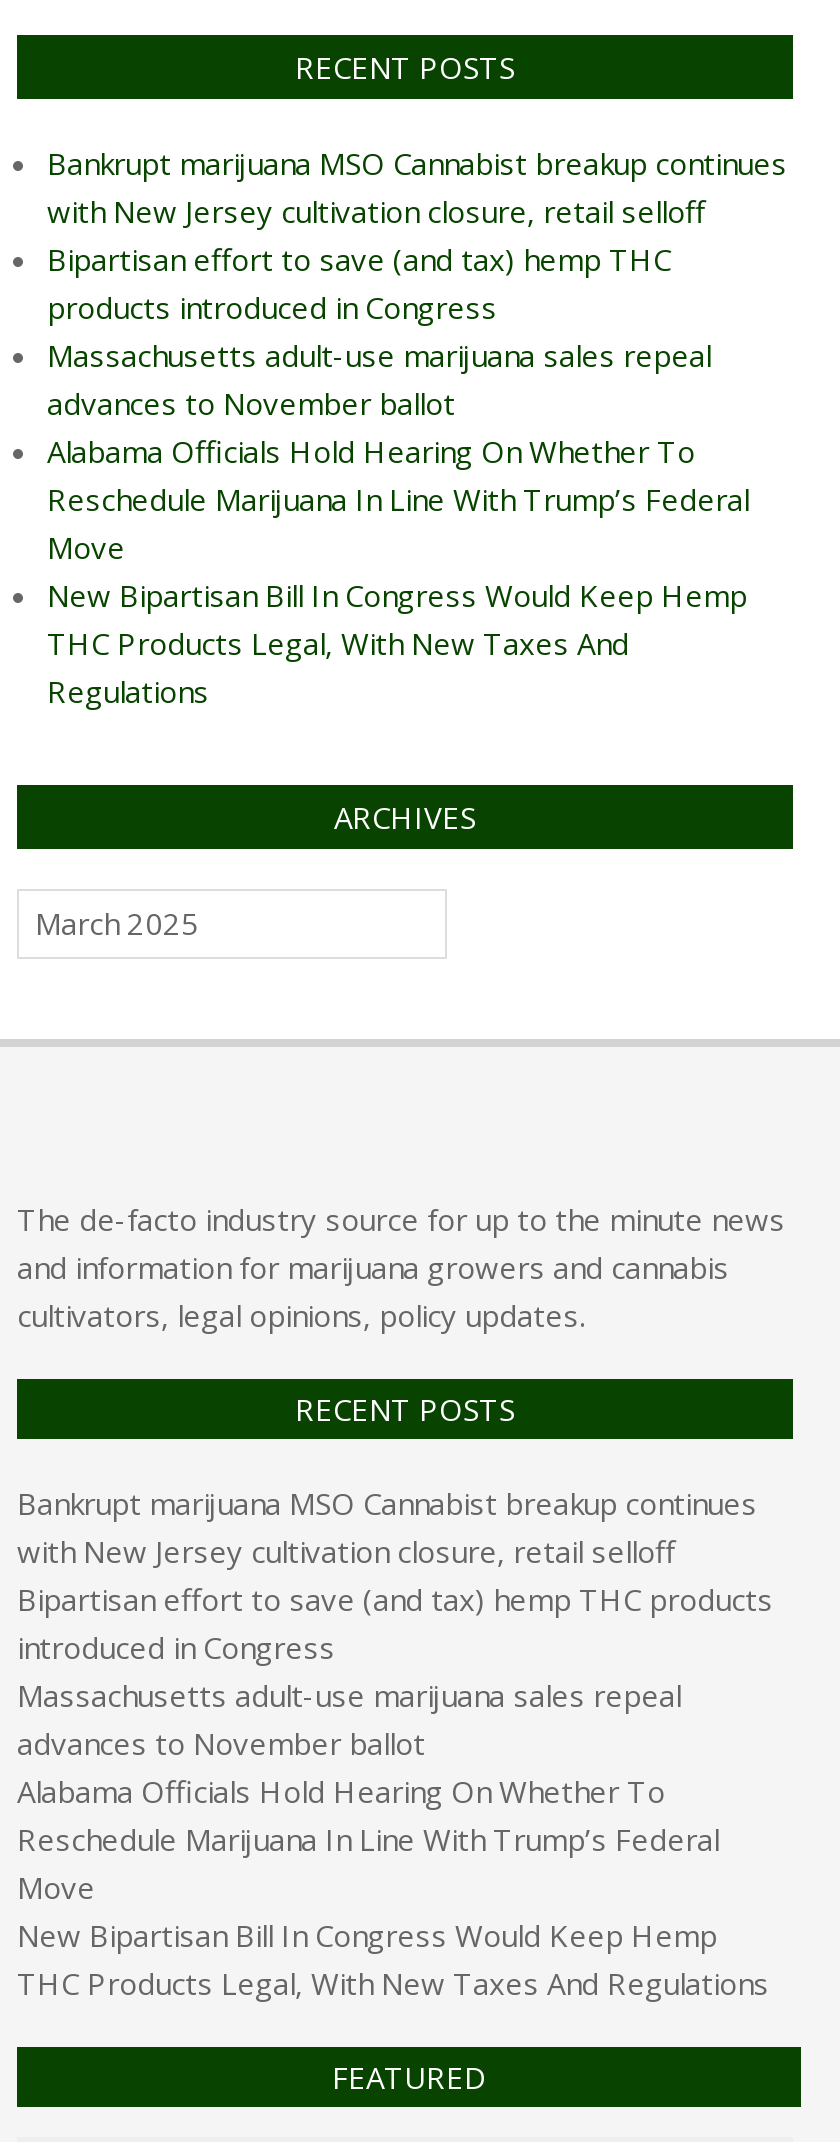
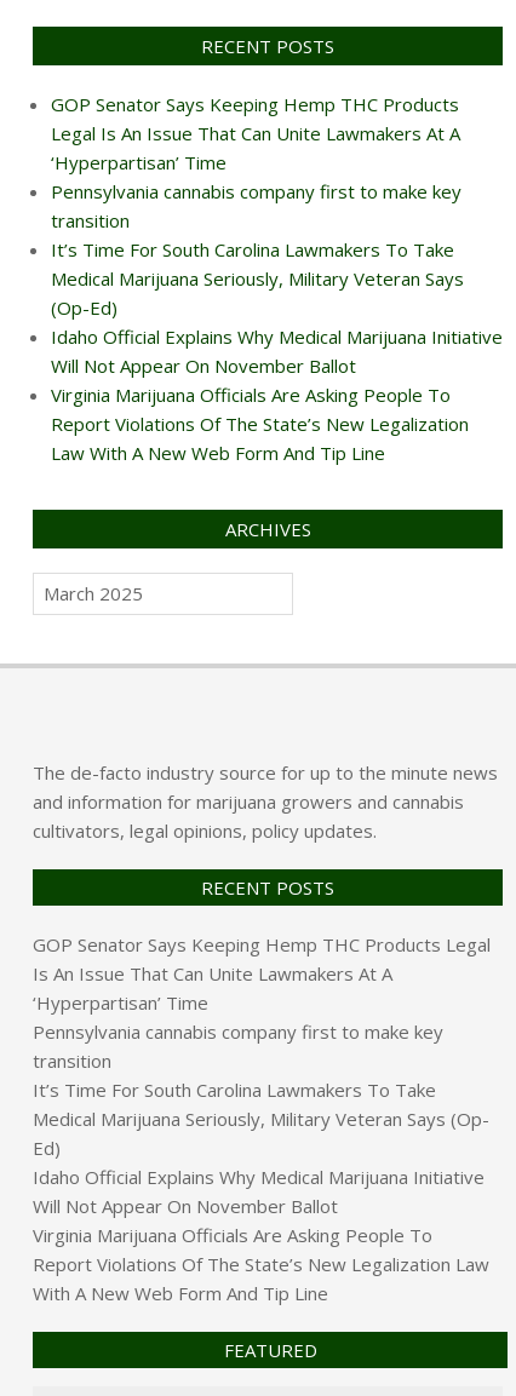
[47,143,787,711] Bankrupt marijuana MSO Cannabist breakup continues | with New Jersey cultivation closure, retail selloff | Bipartisan effort to save (and tax) hemp THC | products introduced in Congress | Massachusetts adult-use marijuana sales repeal | advances to November ballot | Alabama Officials Hold Hearing On Whether To | Reschedule Marijuana In Line With Trump’s Federal | Move | New Bipartisan Bill In Congress Would Keep Hemp | THC Products Legal, With New Taxes And | Regulations -> [51,92,503,465] GOP Senator Says Keeping Hemp THC Products | Legal Is An Issue That Can Unite Lawmakers At A | ‘Hyperpartisan’ Time | Pennsylvania cannabis company first to make key | transition | It’s Time For South Carolina Lawmakers To Take | Medical Marijuana Seriously, Military Veteran Says | (Op-Ed) | Idaho Official Explains Why Medical Marijuana Initiative | Will Not Appear On November Ballot | Virginia Marijuana Officials Are Asking People To | Report Violations Of The State’s New Legalization | Law With A New Web Form And Tip Line
[17,1483,773,2003] Bankrupt marijuana MSO Cannabist breakup continues | with New Jersey cultivation closure, retail selloff | Bipartisan effort to save (and tax) hemp THC products | introduced in Congress | Massachusetts adult-use marijuana sales repeal | advances to November ballot | Alabama Officials Hold Hearing On Whether To | Reschedule Marijuana In Line With Trump’s Federal | Move | New Bipartisan Bill In Congress Would Keep Hemp | THC Products Legal, With New Taxes And Regulations -> [33,933,491,1305] GOP Senator Says Keeping Hemp THC Products Legal | Is An Issue That Can Unite Lawmakers At A | ‘Hyperpartisan’ Time | Pennsylvania cannabis company first to make key | transition | It’s Time For South Carolina Lawmakers To Take | Medical Marijuana Seriously, Military Veteran Says (Op- | Ed) | Idaho Official Explains Why Medical Marijuana Initiative | Will Not Appear On November Ballot | Virginia Marijuana Officials Are Asking People To | Report Violations Of The State’s New Legalization Law | With A New Web Form And Tip Line

